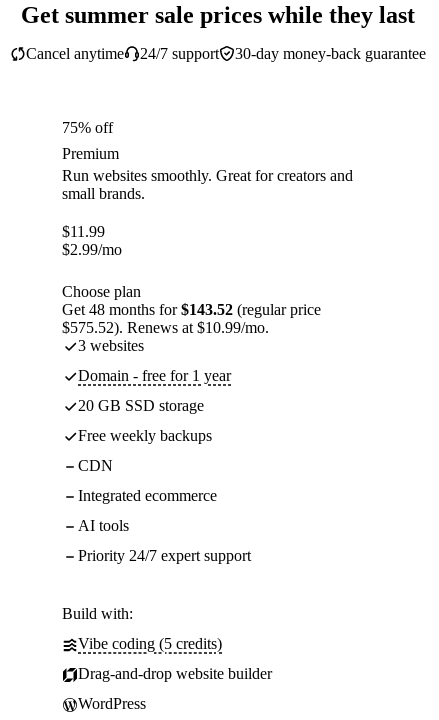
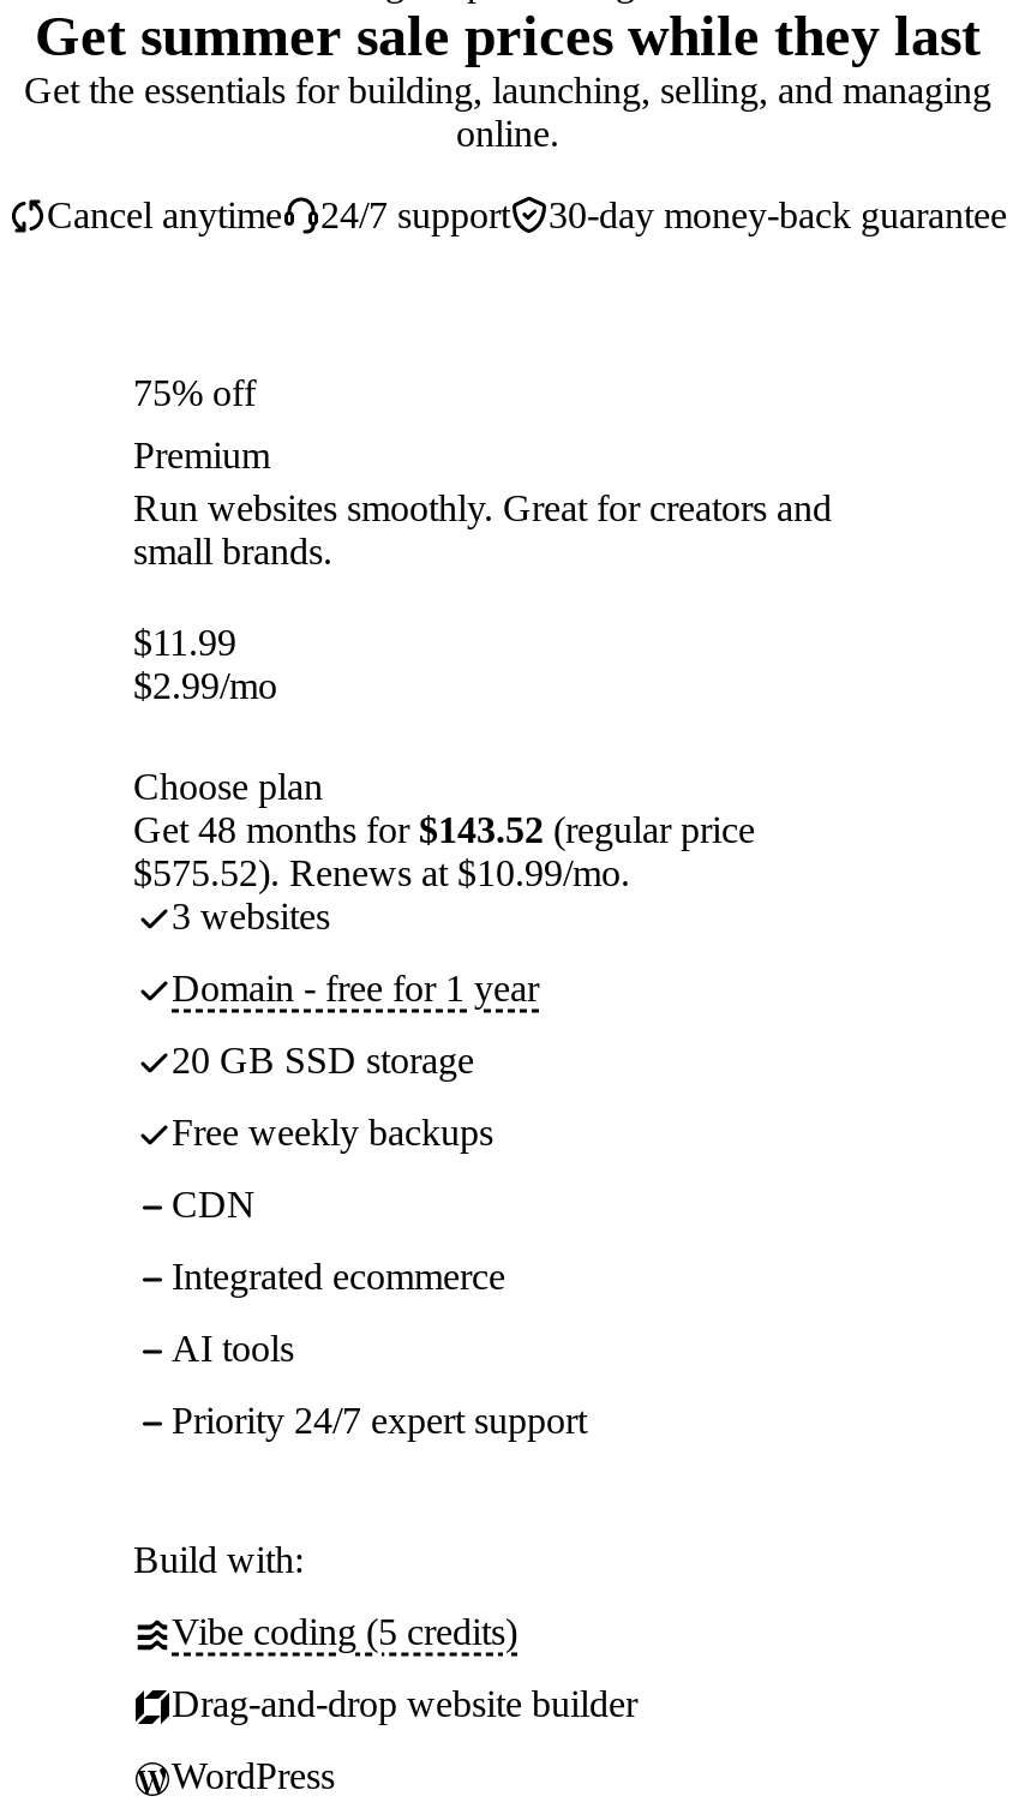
none -> [24,71,991,155] Get the essentials for building, launching, selling, and managing | online.

